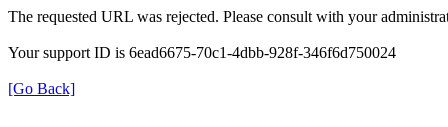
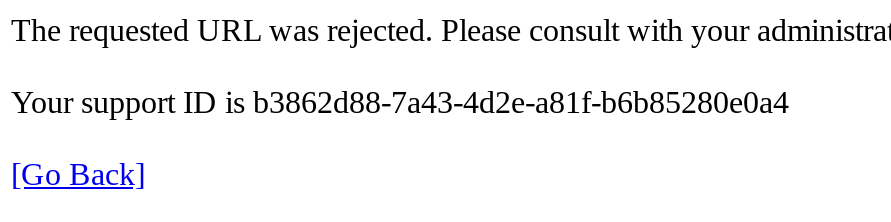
[8,44,396,61] Your support ID is 6ead6675-70c1-4dbb-928f-346f6d750024 -> [11,85,789,119] Your support ID is b3862d88-7a43-4d2e-a81f-b6b85280e0a4

